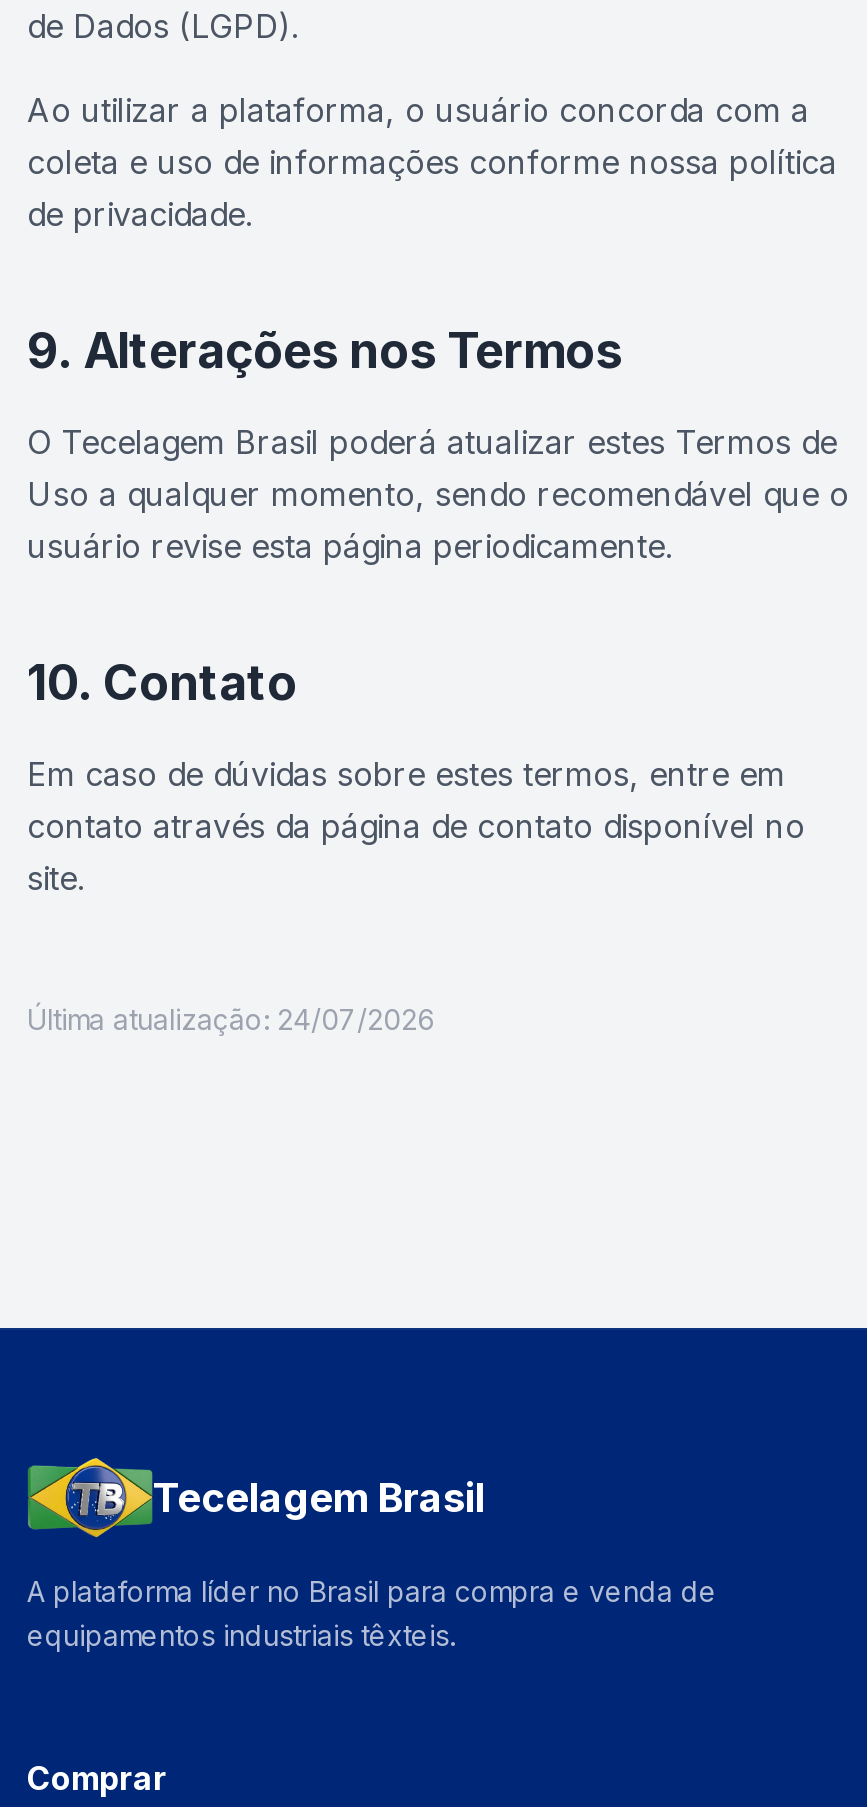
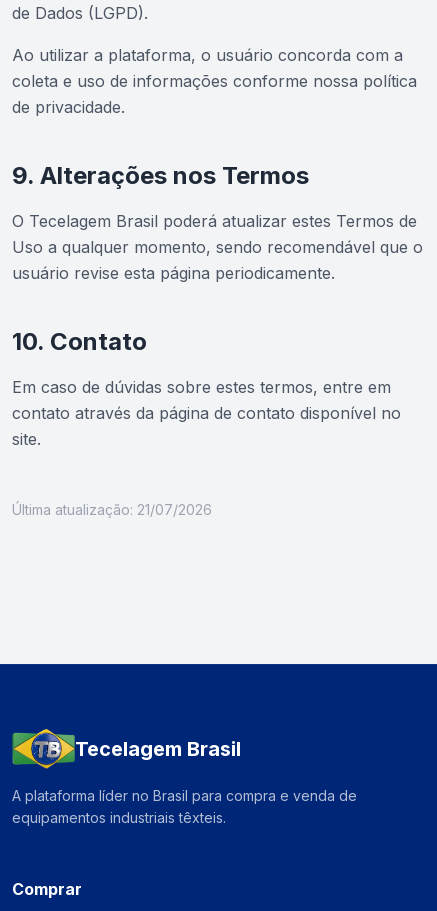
[27,1002,435,1036] Última atualização: 24/07/2026 -> [12,501,212,518] Última atualização: 21/07/2026

